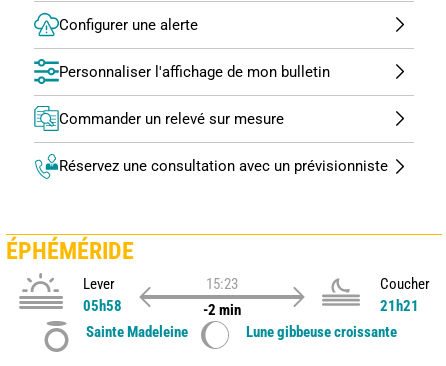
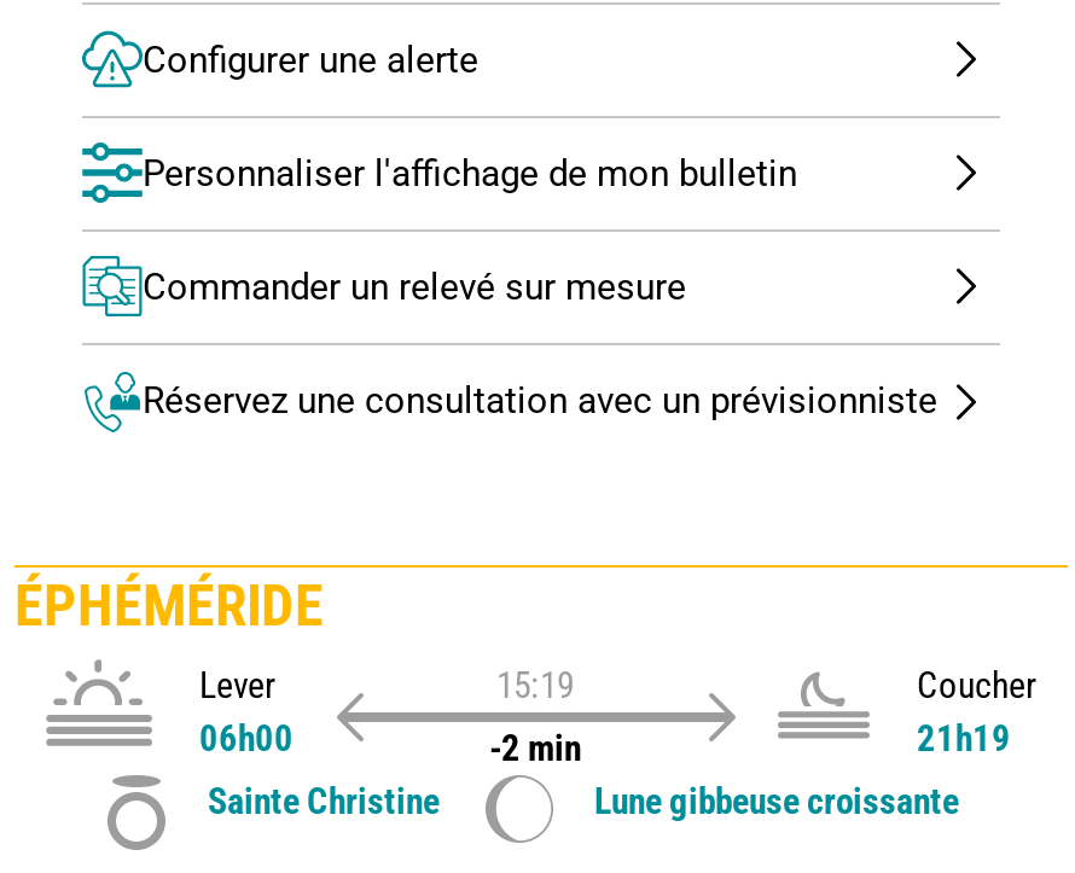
[205,274,237,292] 15:23 -> [496,663,574,706] 15:19
[82,296,121,314] 05h58 -> [199,716,294,759] 06h00
[86,296,418,340] 21h21 | Sainte Madeleine -> [208,716,1011,822] 21h19 | Sainte Christine

